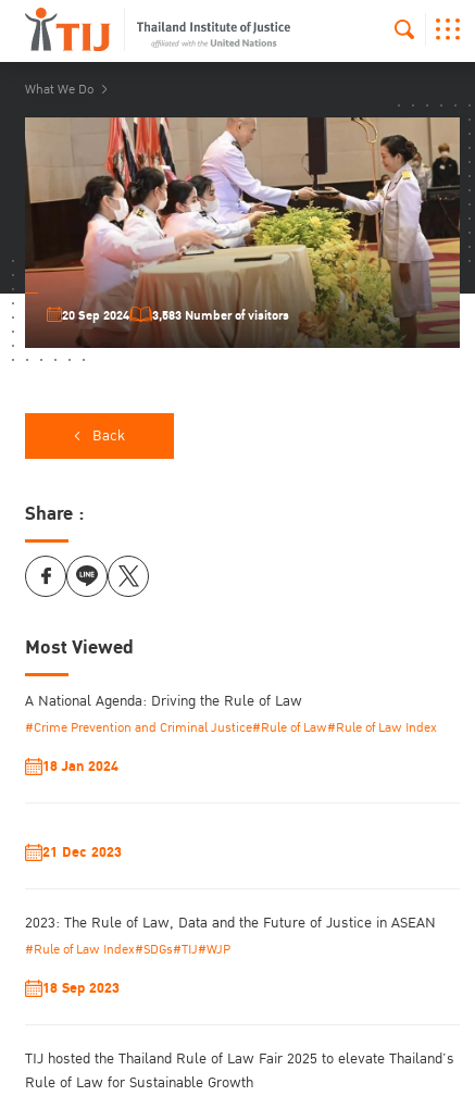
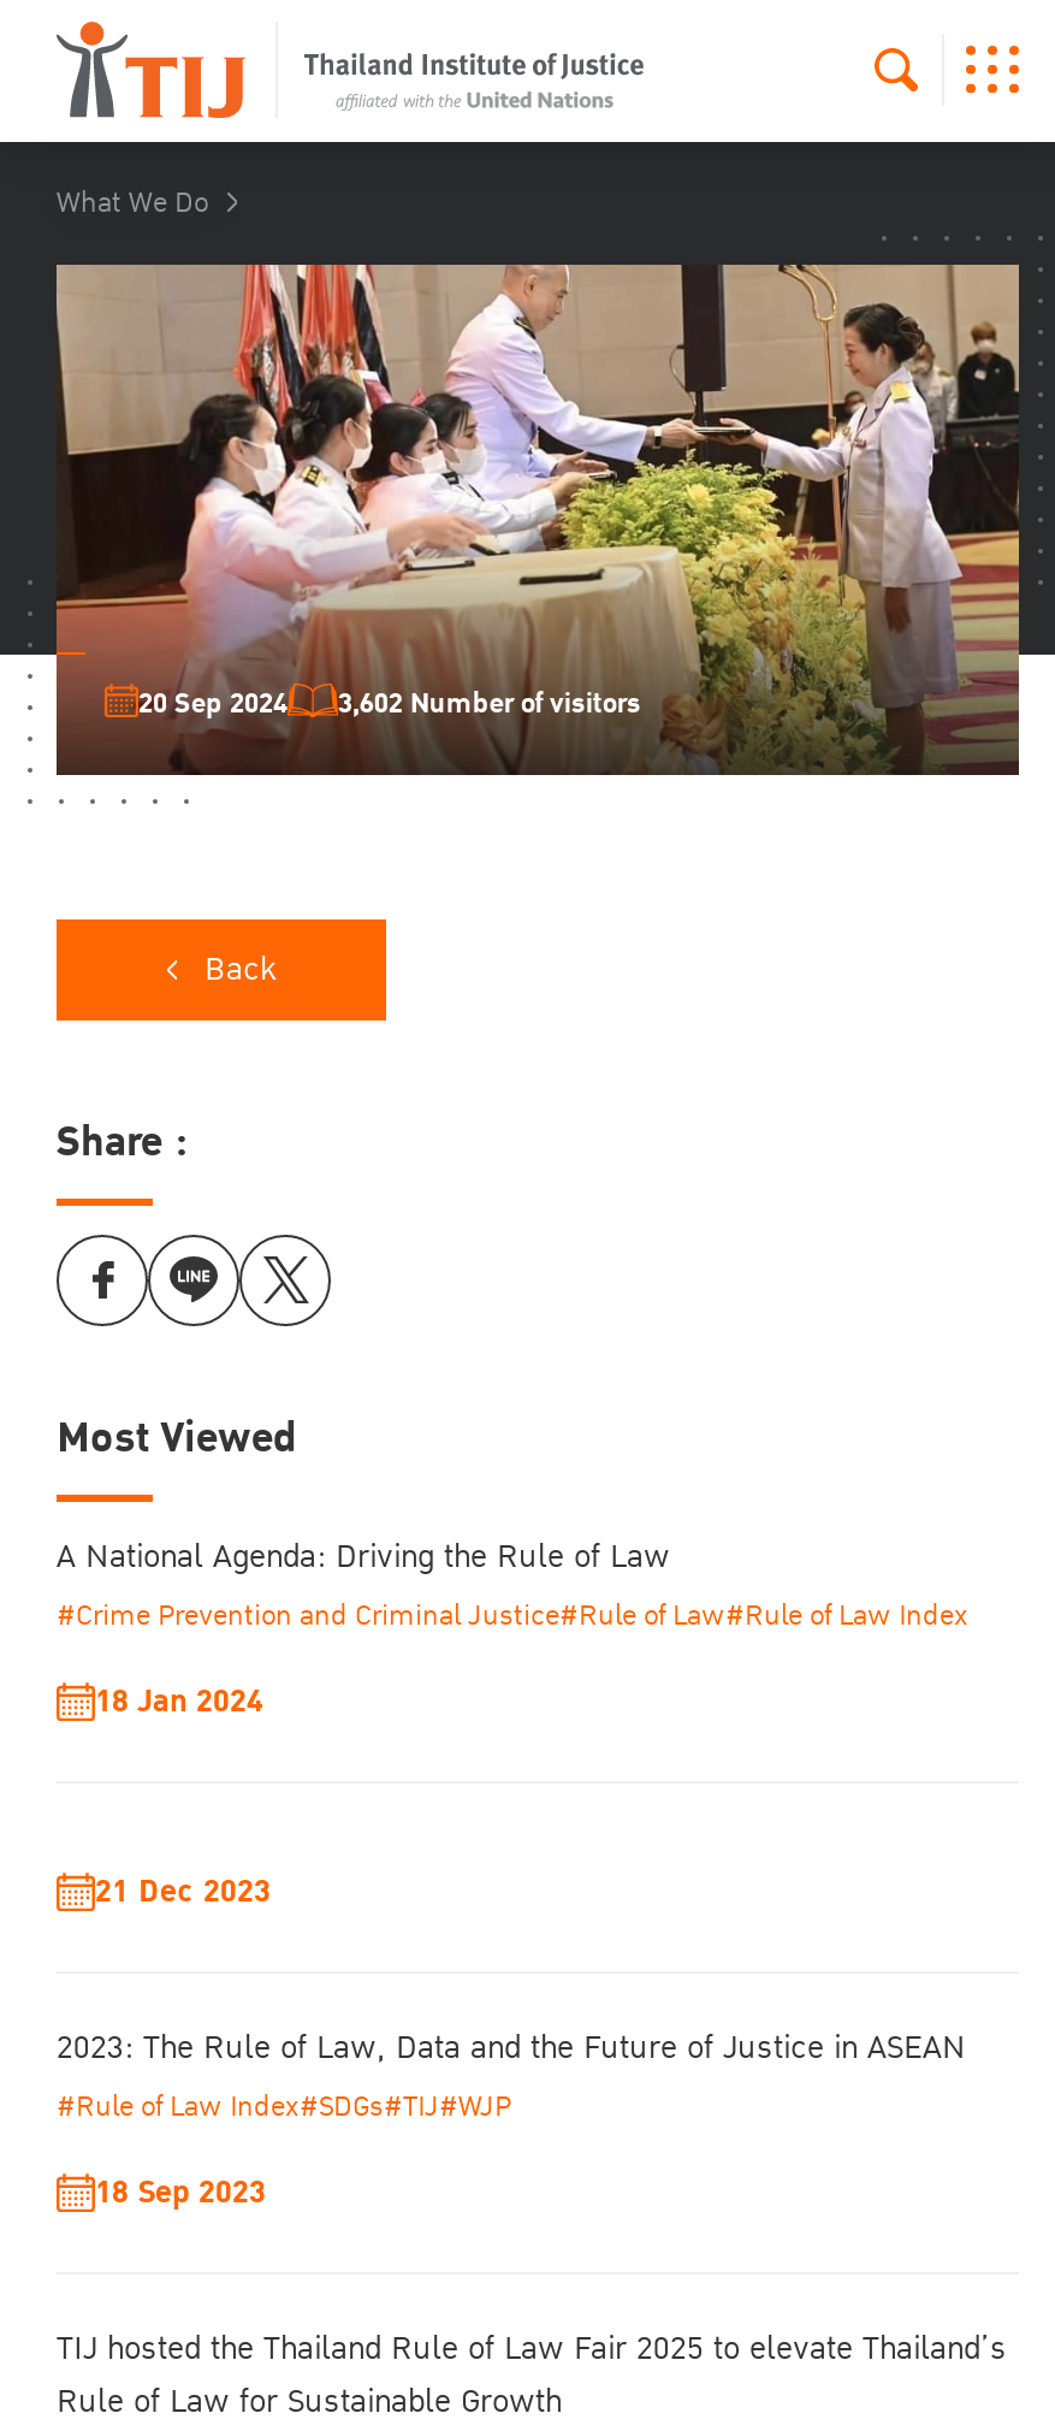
[152,305,289,326] 3,583 Number of visitors -> [338,681,641,726] 3,602 Number of visitors

